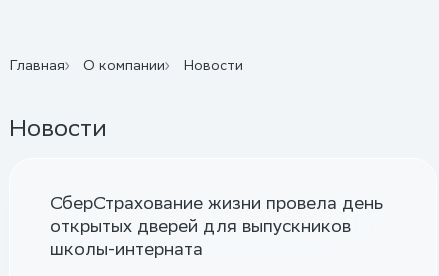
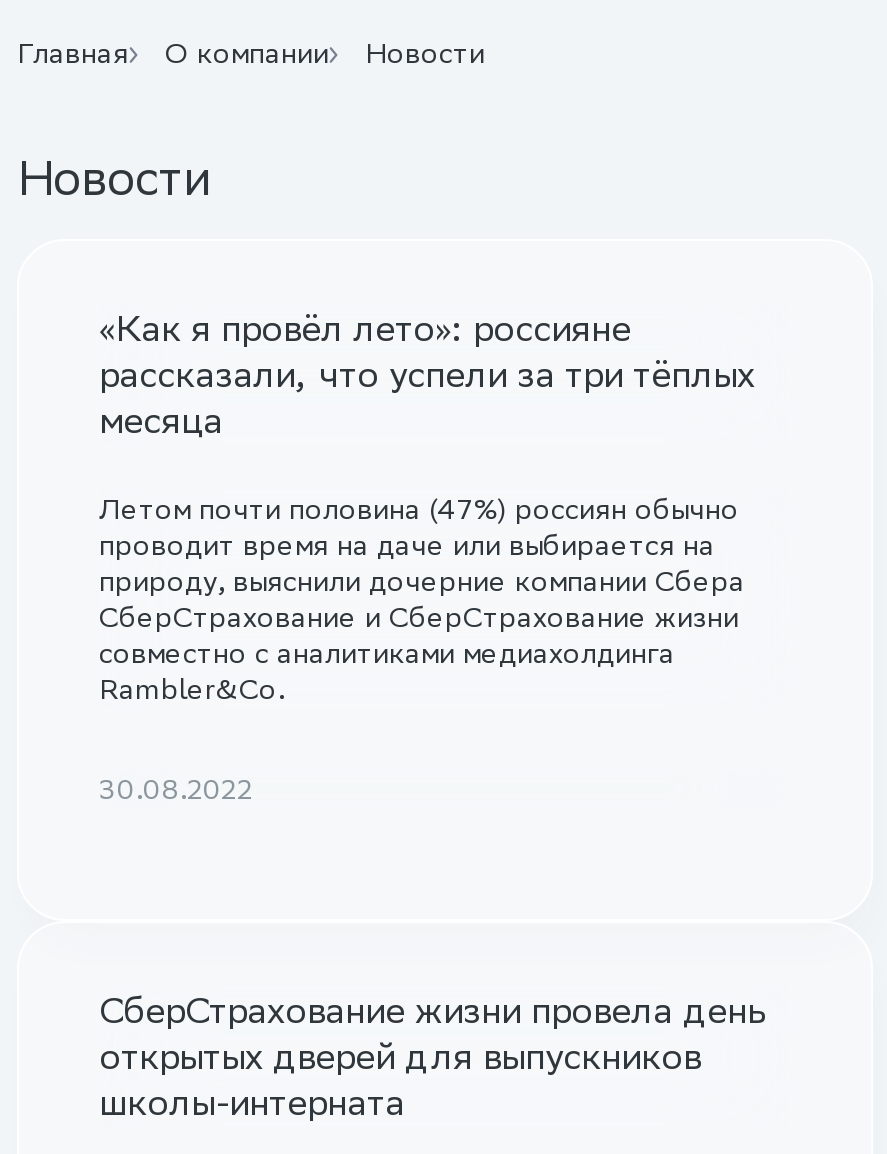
none -> [99,305,755,807] «Как я провёл лето»: россияне | рассказали, что успели за три тёплых | месяца | Летом почти половина (47%) россиян обычно | проводит время на даче или выбирается на | природу, выяснили дочерние компании Сбера | СберСтрахование и СберСтрахование жизни | совместно с аналитиками медиахолдинга | Rambler&Co. | 30.08.2022

